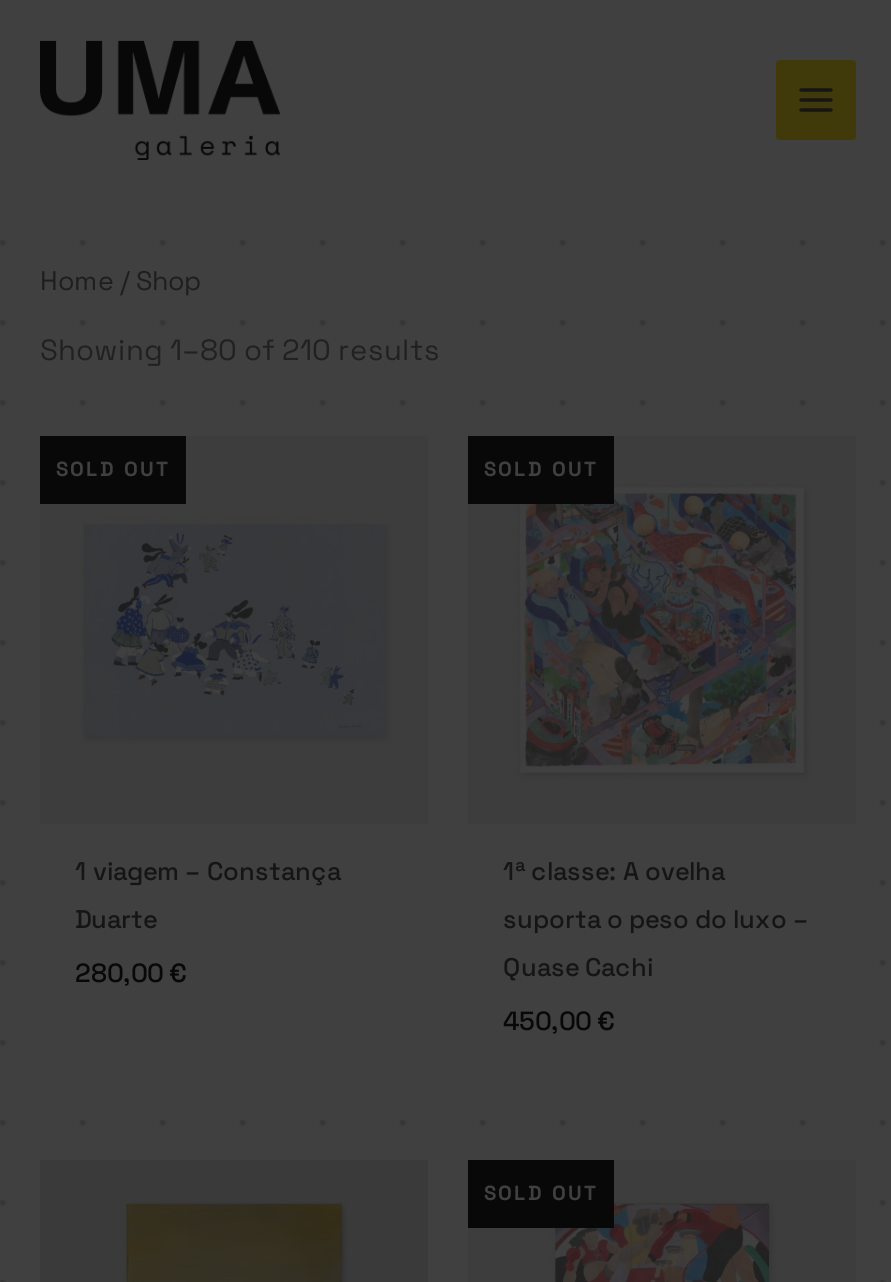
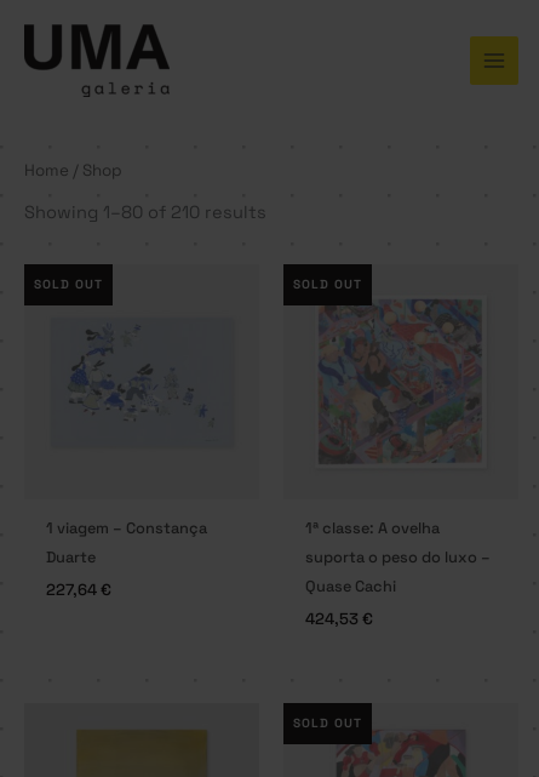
[75,957,187,991] 280,00 € -> [45,580,111,600] 227,64 €
[503,1005,615,1039] 450,00 € -> [305,609,372,629] 424,53 €

